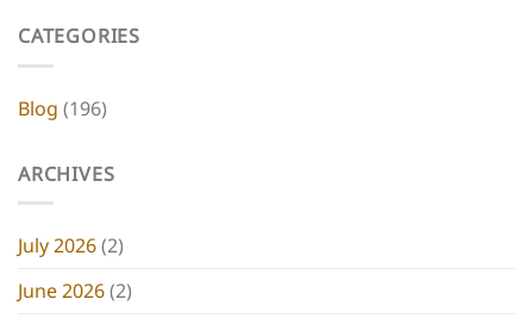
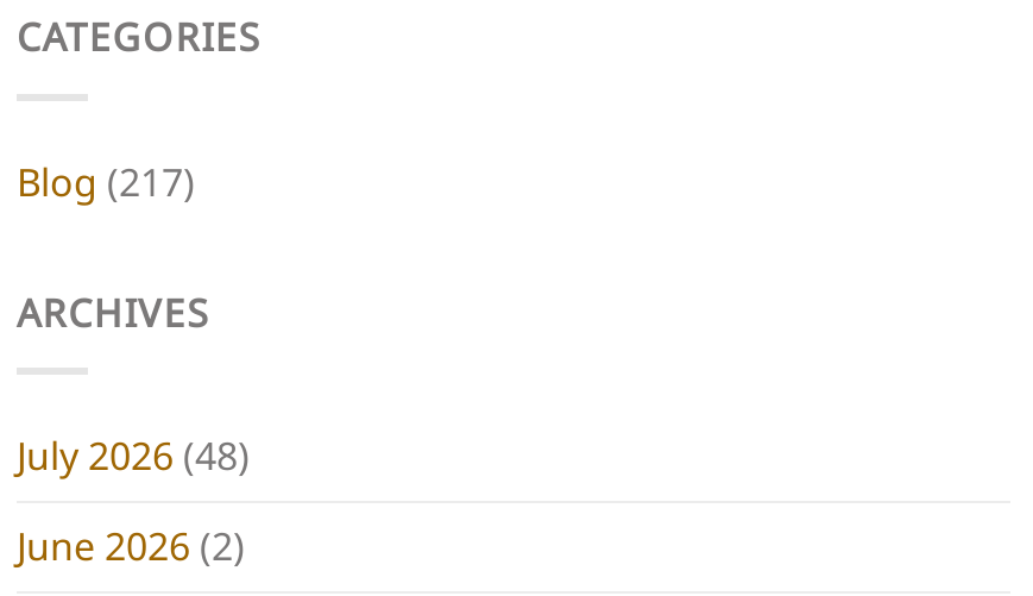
[18,95,107,121] Blog (196) -> [17,155,195,208] Blog (217)
[18,233,124,259] July 2026 (2) -> [17,430,250,483] July 2026 (48)

